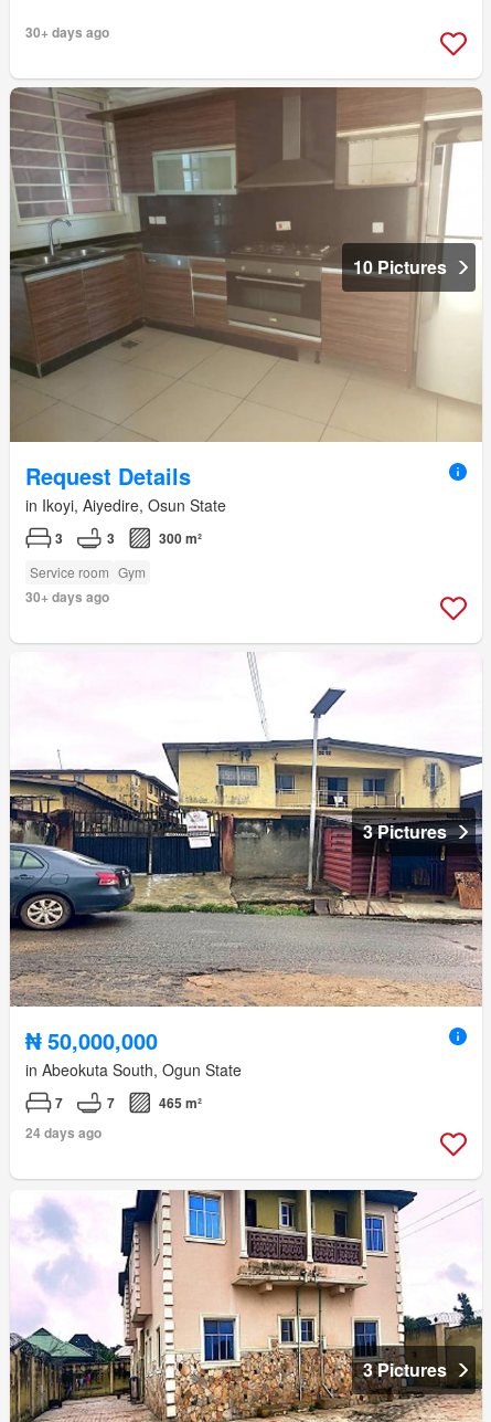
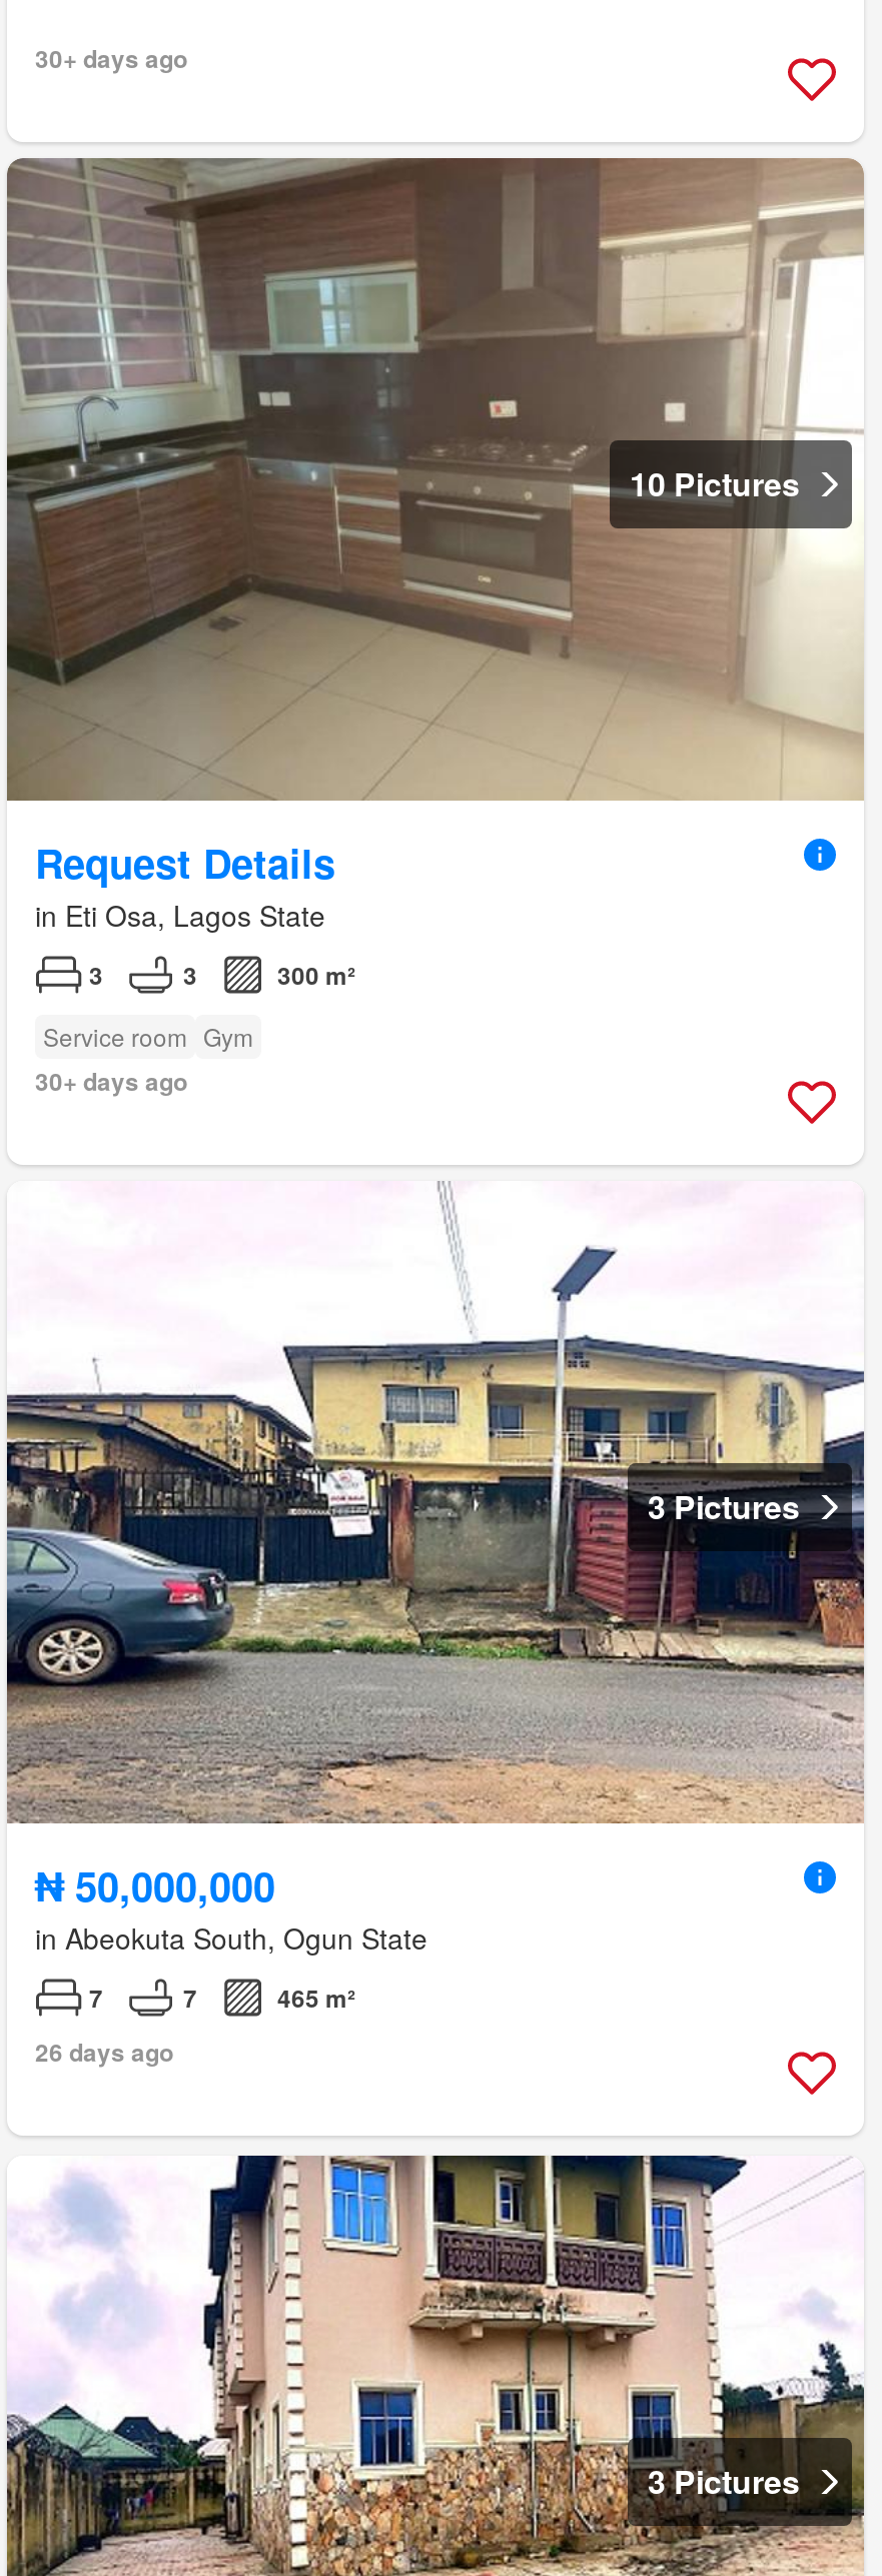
[25,494,226,516] in Ikoyi, Aiyedire, Osun State -> [35,895,325,936] in Eti Osa, Lagos State
[25,1123,102,1143] 24 days ago -> [35,2034,173,2070] 26 days ago

